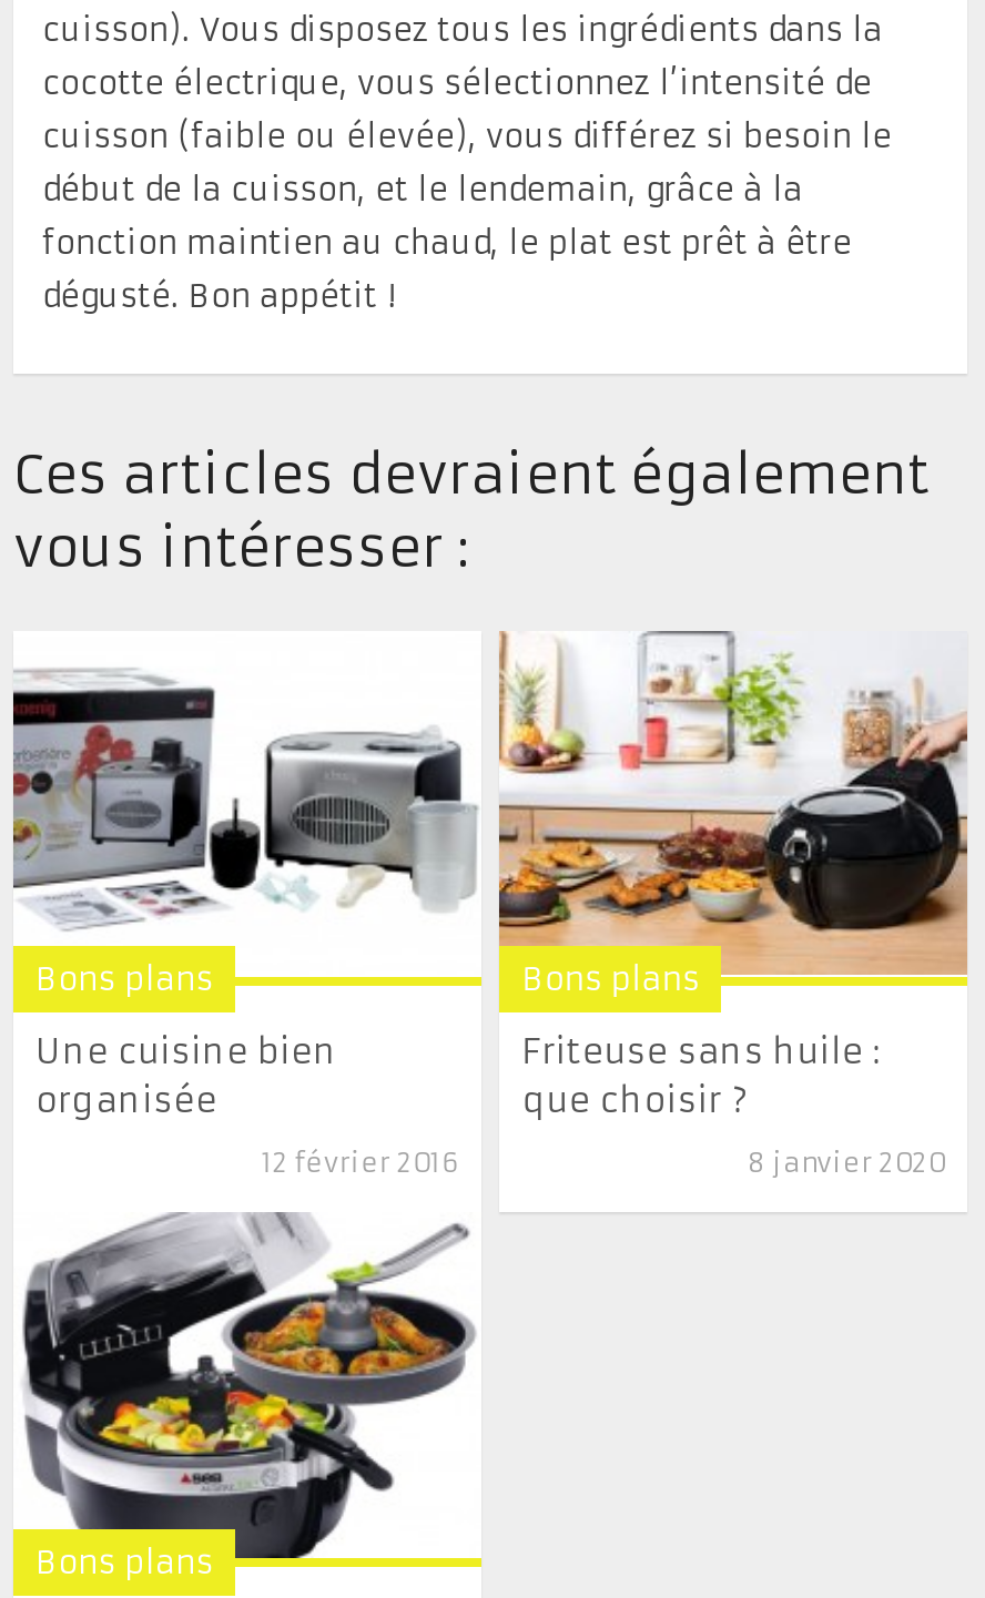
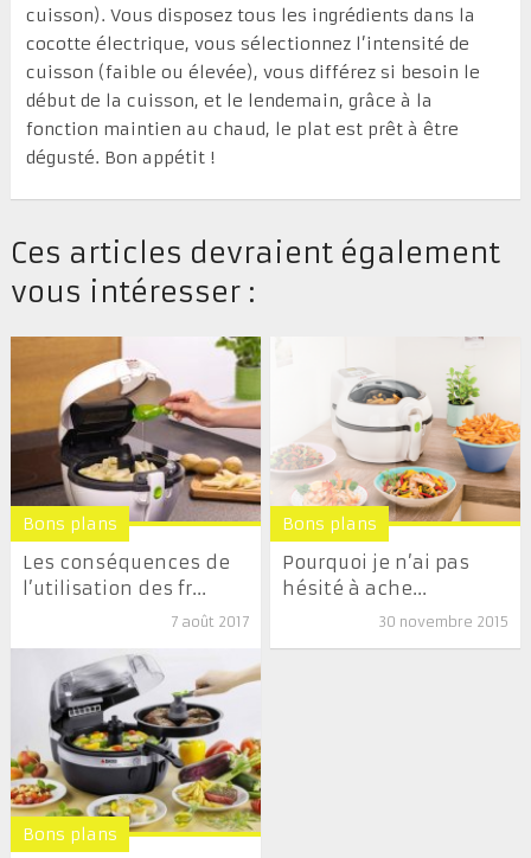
[11,630,481,1121] [image] | Une cuisine bien | organisée -> [9,335,262,599] [image] | Les conséquences de | l’utilisation des fr...
[497,630,969,1121] [image] | Friteuse sans huile : | que choisir ? -> [270,337,522,599] [image] | Pourquoi je n’ai pas | hésité à ache...
[261,1146,459,1179] 12 février 2016 -> [170,612,249,630] 7 août 2017
[748,1146,945,1179] 8 janvier 2020 -> [379,612,508,630] 30 novembre 2015
[13,1211,481,1568] [image] -> [9,648,262,833] [image]

